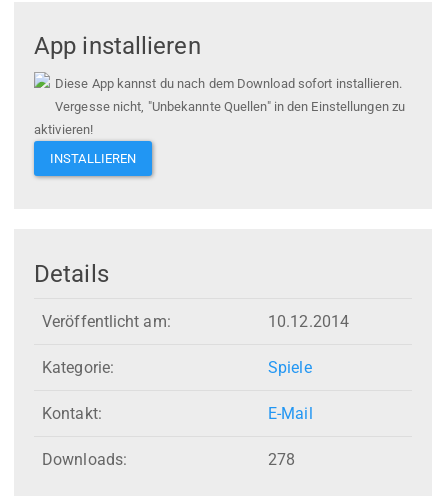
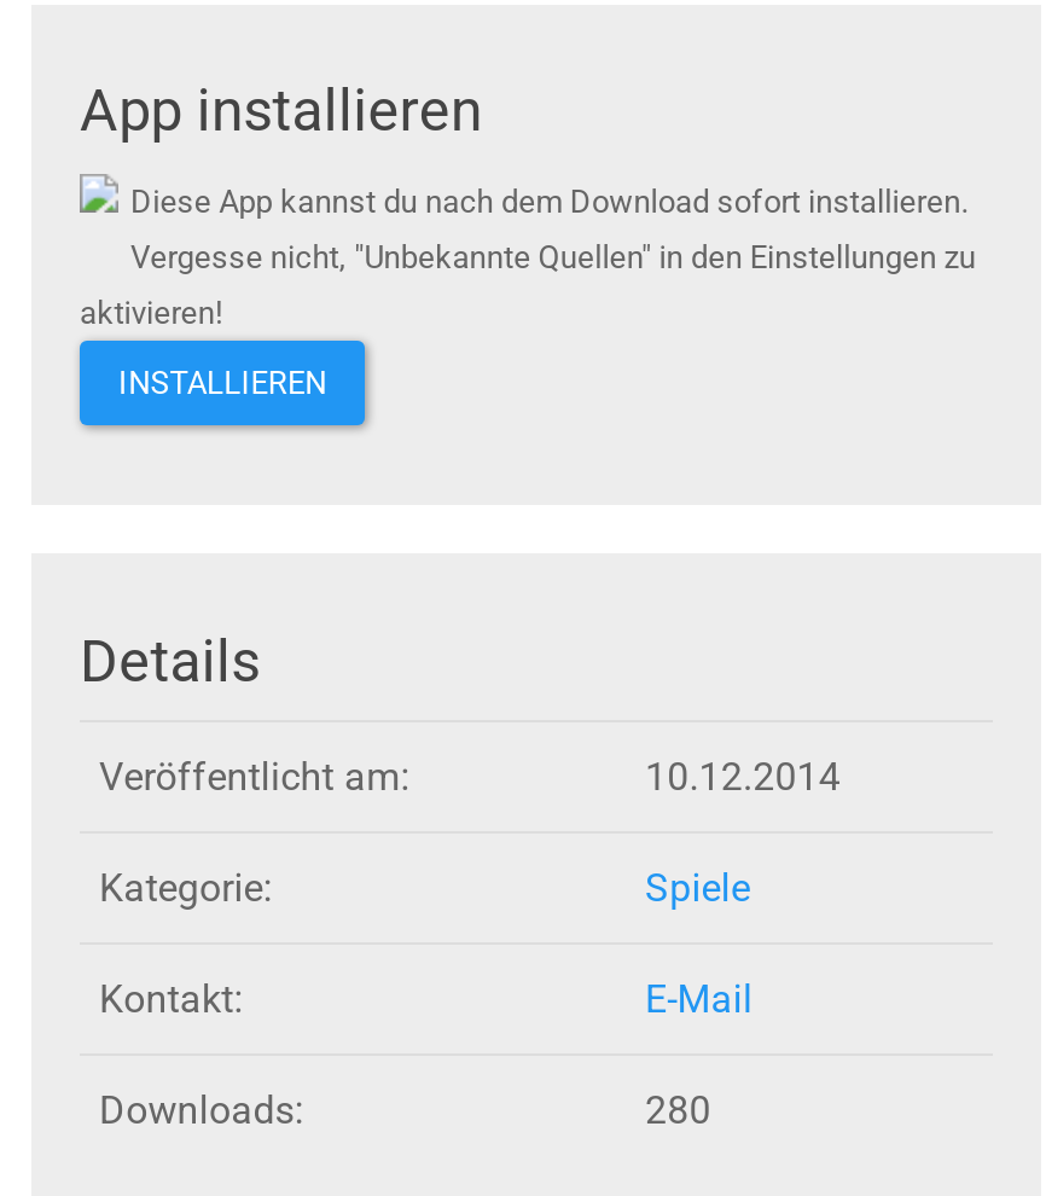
[268,450,295,469] 278 -> [645,1088,711,1133] 280

